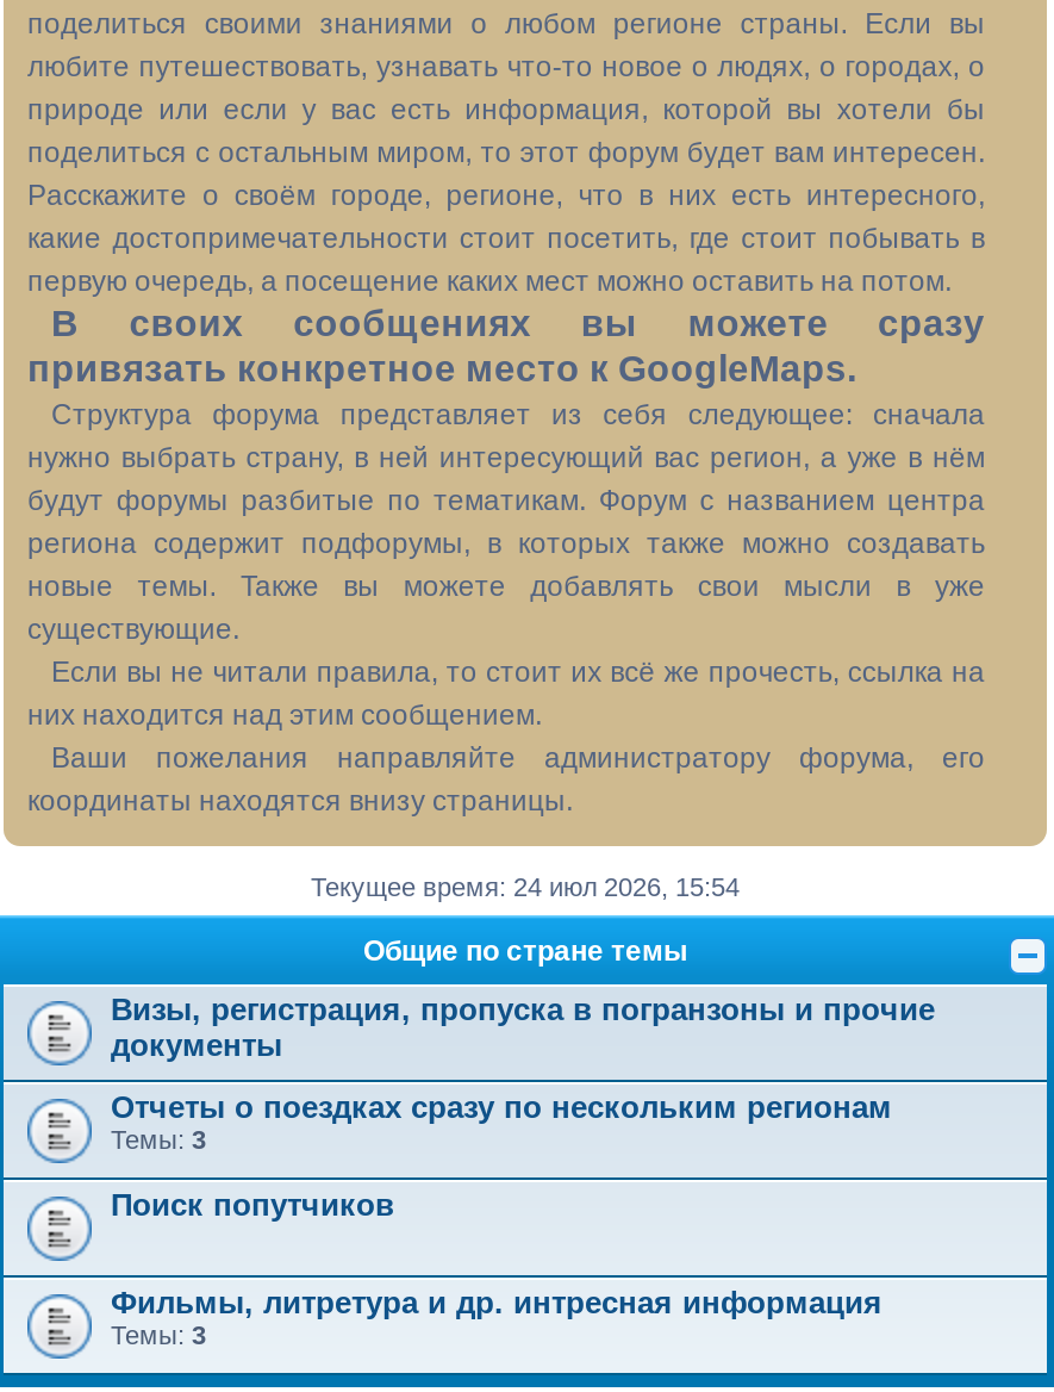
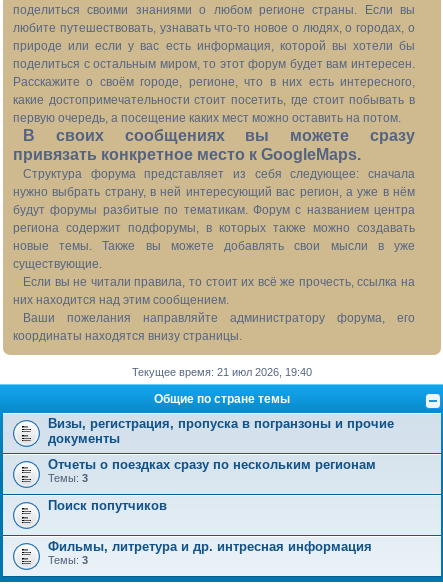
[311,872,740,901] Текущее время: 24 июл 2026, 15:54 -> [132,366,312,378] Текущее время: 21 июл 2026, 19:40

